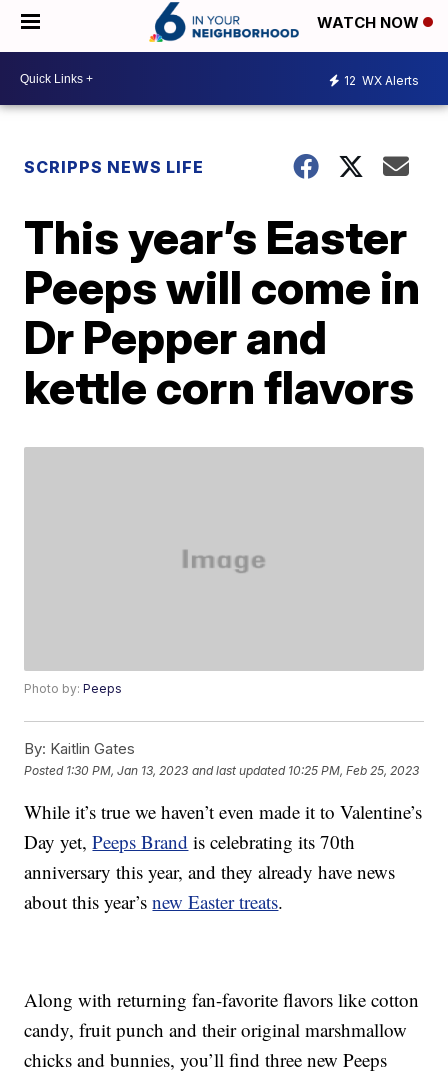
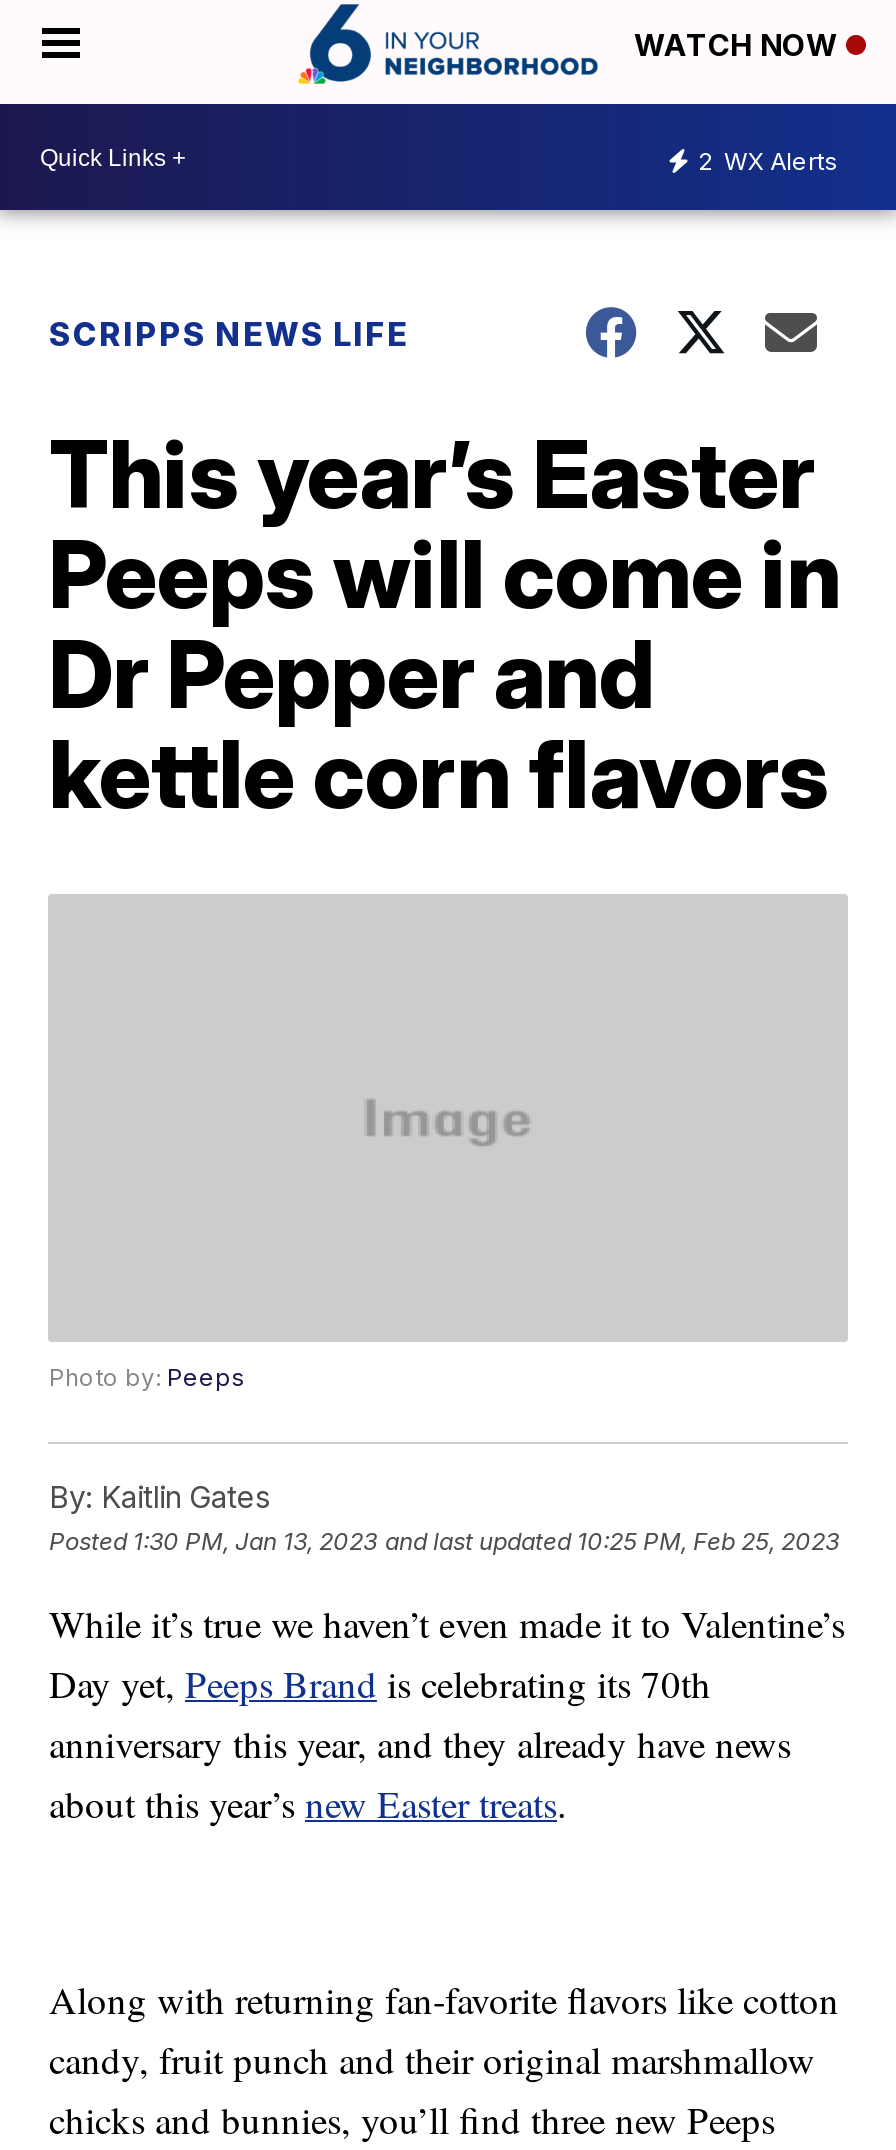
[344,72,419,87] 12 WX Alerts -> [698,145,838,175] 2 WX Alerts

